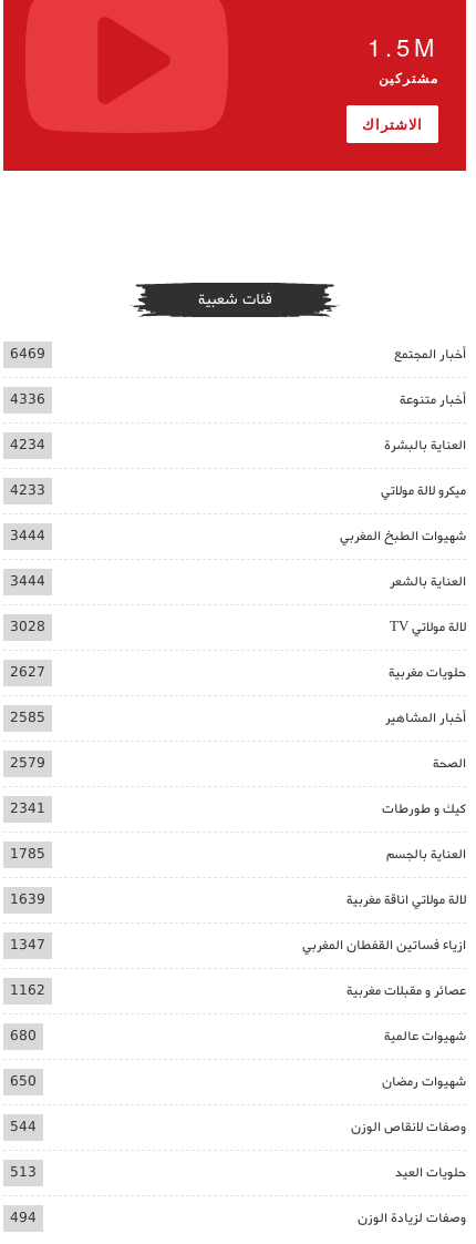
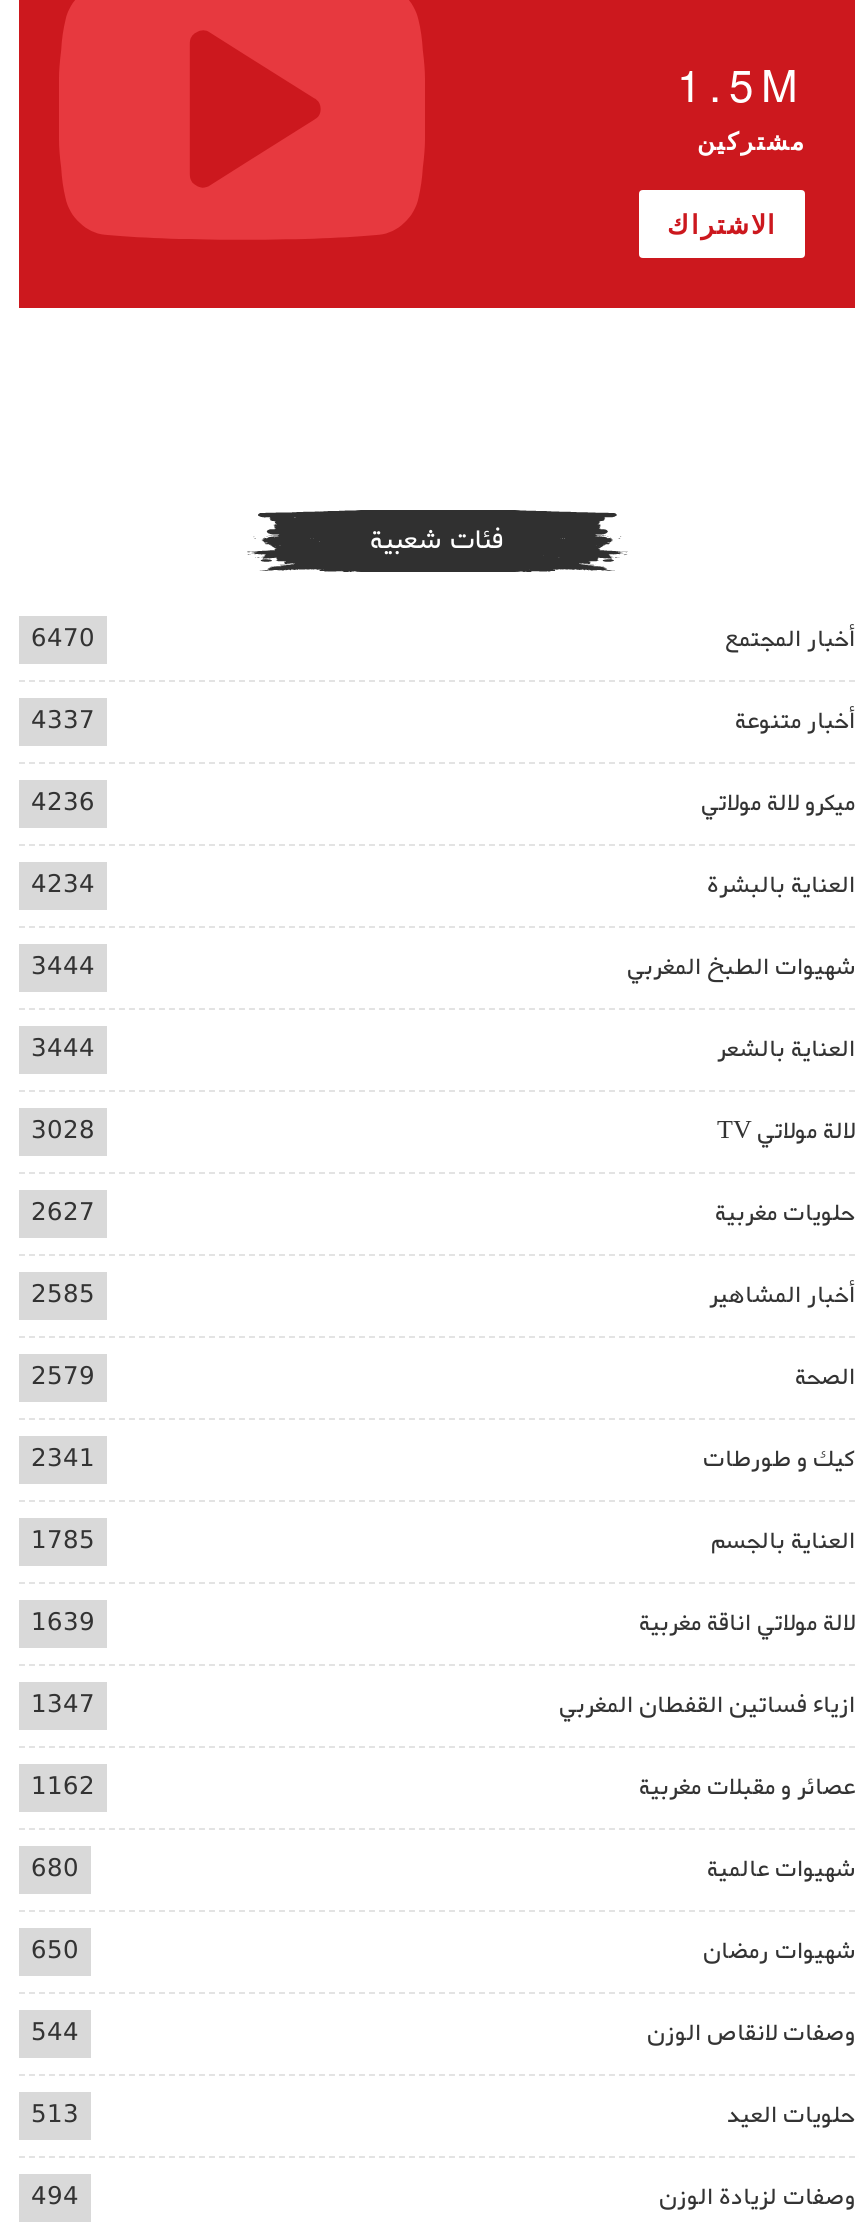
[10,343,45,365] 6469 -> [31,620,95,658] 6470
[10,389,45,410] 4336 -> [31,702,95,822] 4337 | 4236
moved [10,434,466,455] -> [31,866,855,904]: العناية بالبشرة | 4234
[10,480,45,501] 4233 -> none
moved [381,480,466,501] -> [701,784,855,822]: ميكرو لالة مولاتي

